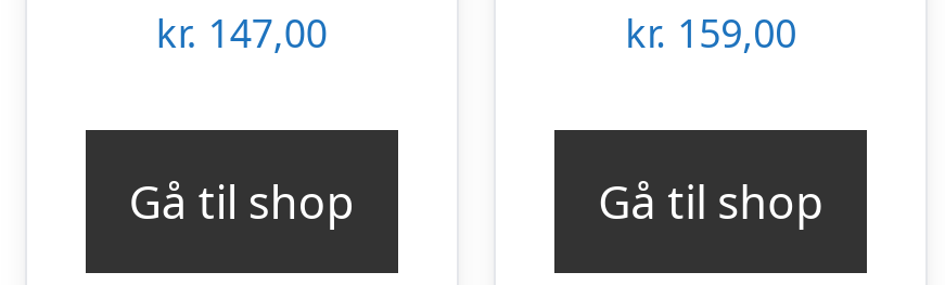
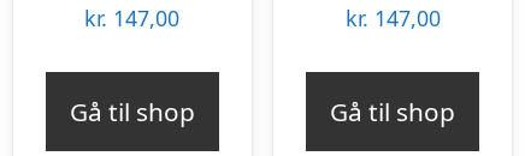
[625,6,797,58] kr. 159,00 -> [345,3,440,32] kr. 147,00

